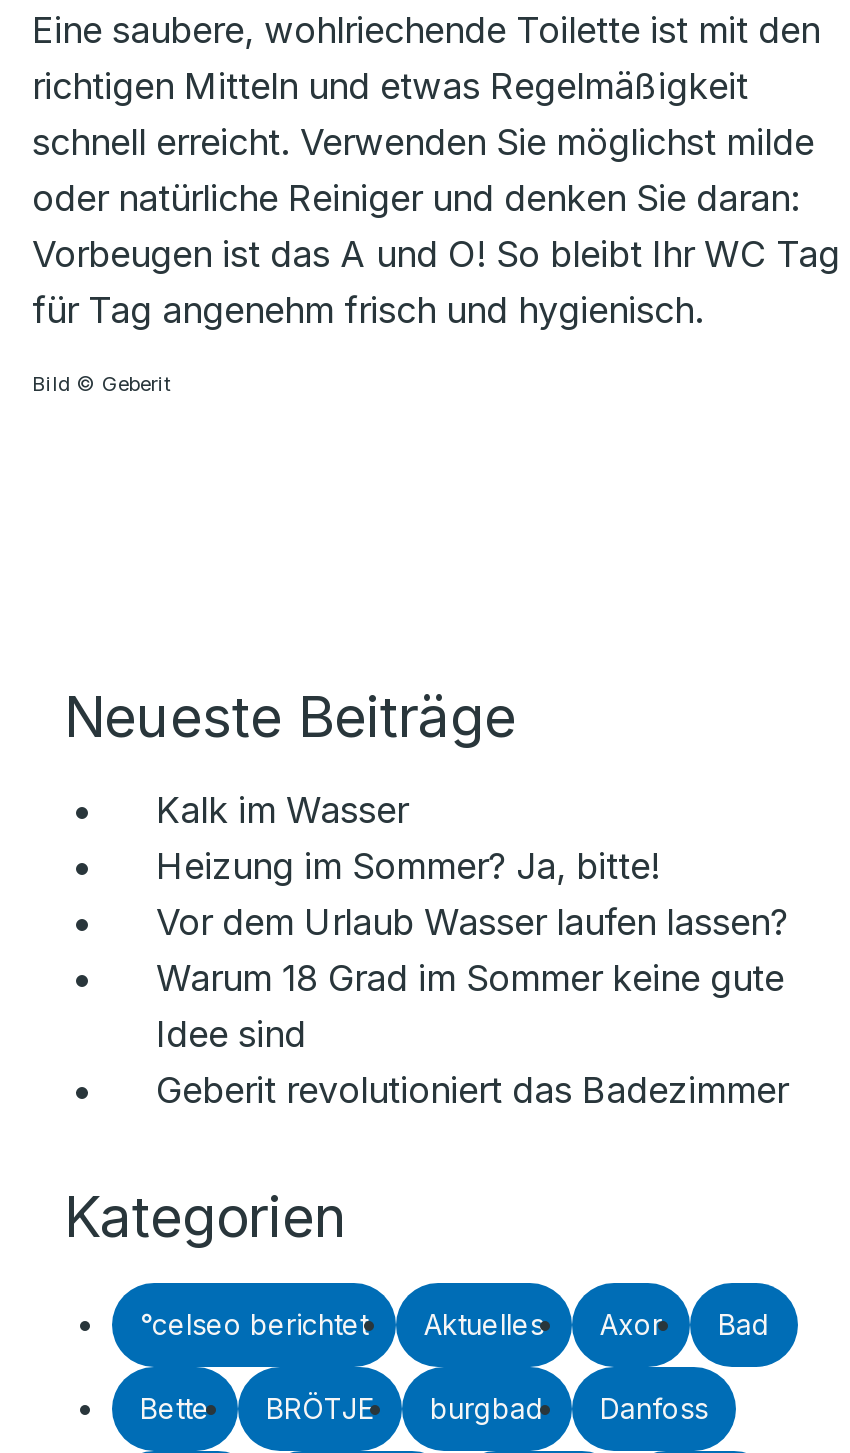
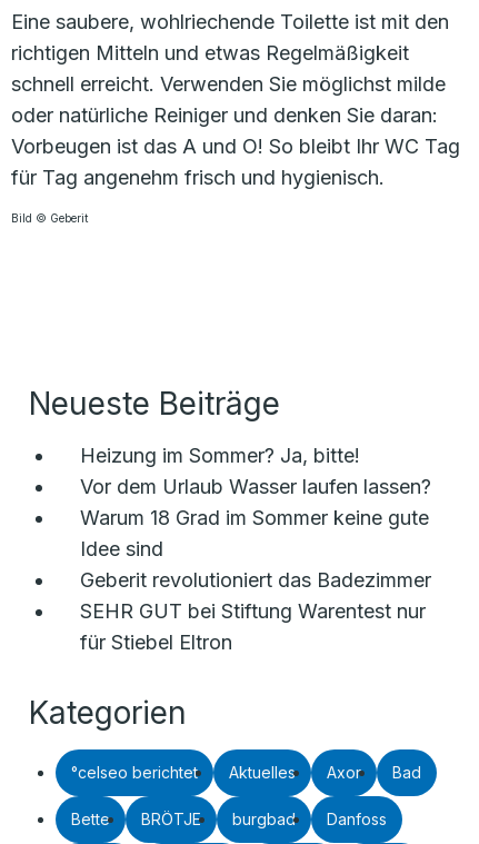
[156,789,408,831] Kalk im Wasser -> none
moved [156,845,788,1111] -> [80,444,431,592]: Heizung im Sommer? Ja, bitte! | Vor dem Urlaub Wasser laufen lassen? | Warum 18 Grad im Sommer keine gute | Idee sind | Geberit revolutioniert das Badezimmer
none -> [80,599,426,654] SEHR GUT bei Stiftung Warentest nur | für Stiebel Eltron

